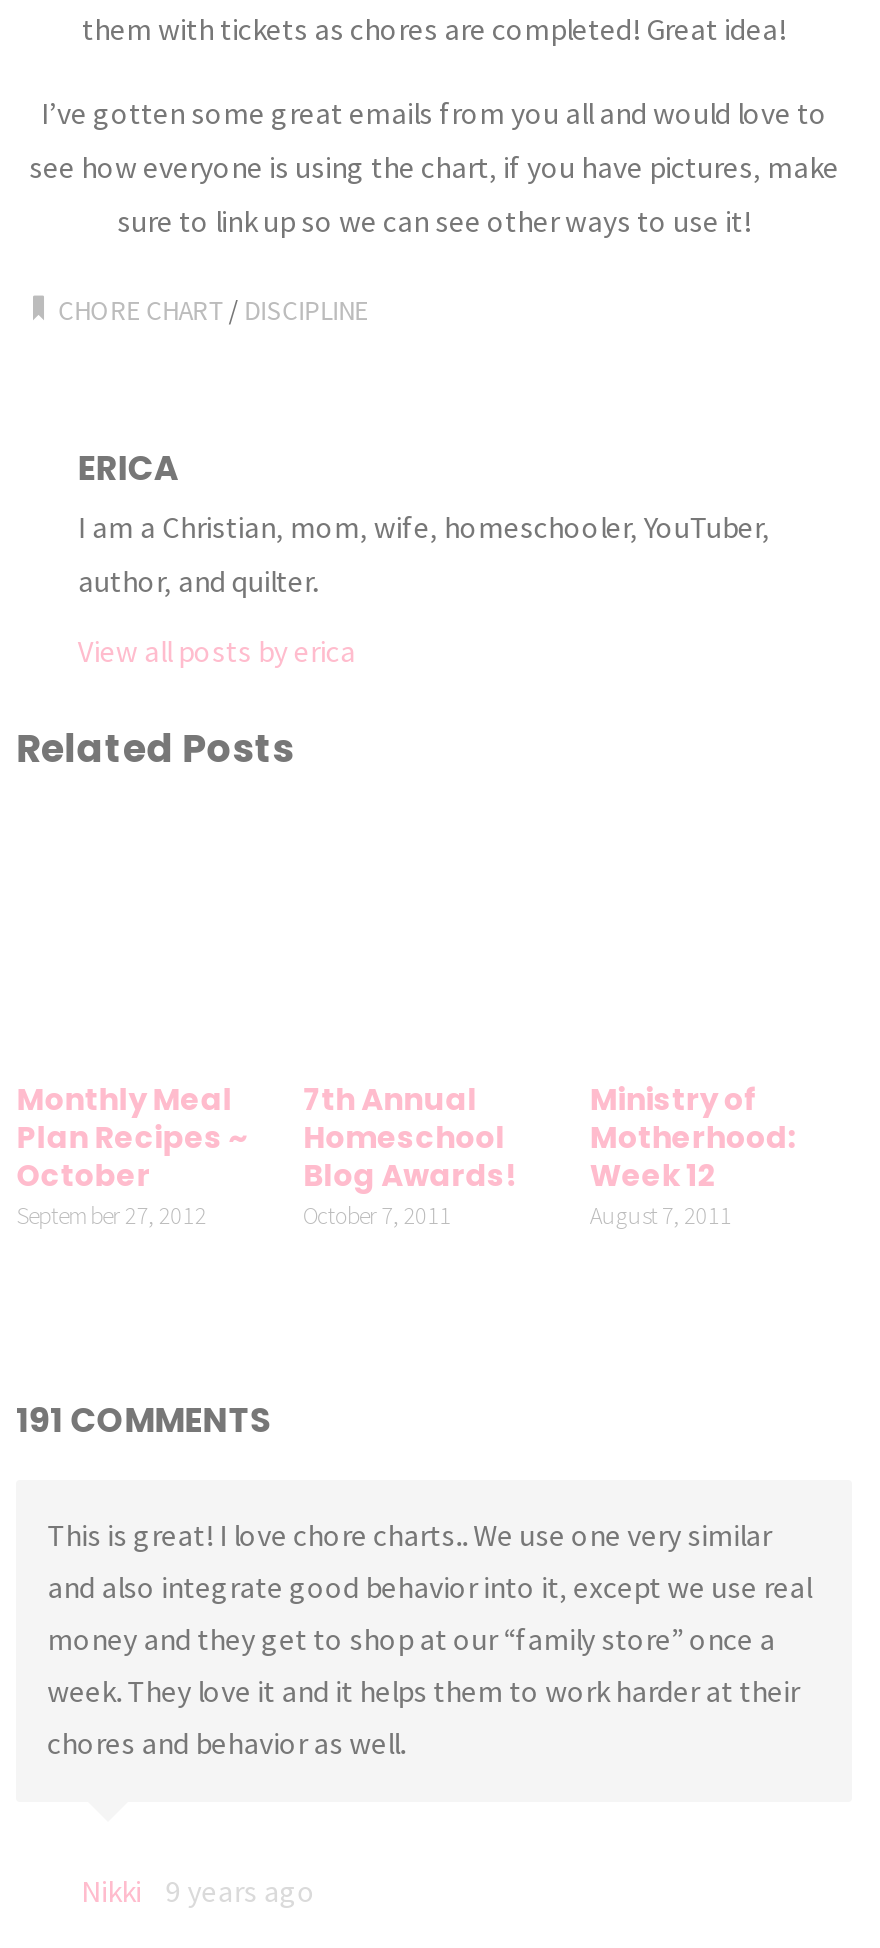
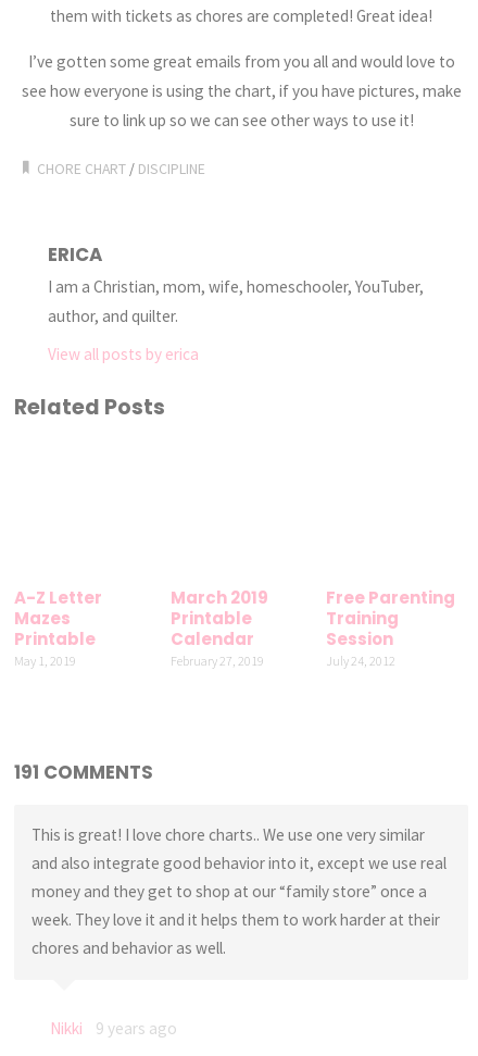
[17,1078,249,1230] Monthly Meal | Plan Recipes ~ | October | September 27, 2012 -> [14,586,102,669] A-Z Letter | Mazes | Printable | May 1, 2019
[303,1078,515,1230] 7th Annual | Homeschool | Blog Awards! | October 7, 2011 -> [170,586,268,669] March 2019 | Printable | Calendar | February 27, 2019
[590,1078,796,1230] Ministry of | Motherhood: | Week 12 | August 7, 2011 -> [326,586,455,669] Free Parenting | Training | Session | July 24, 2012

